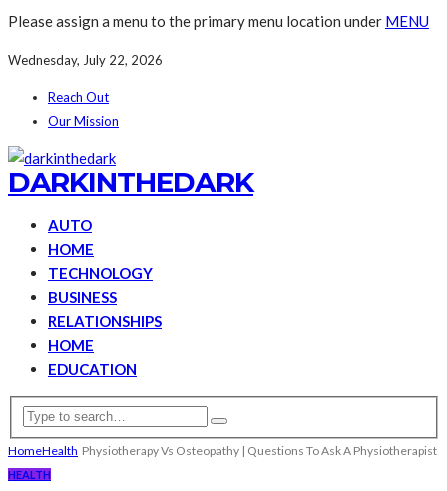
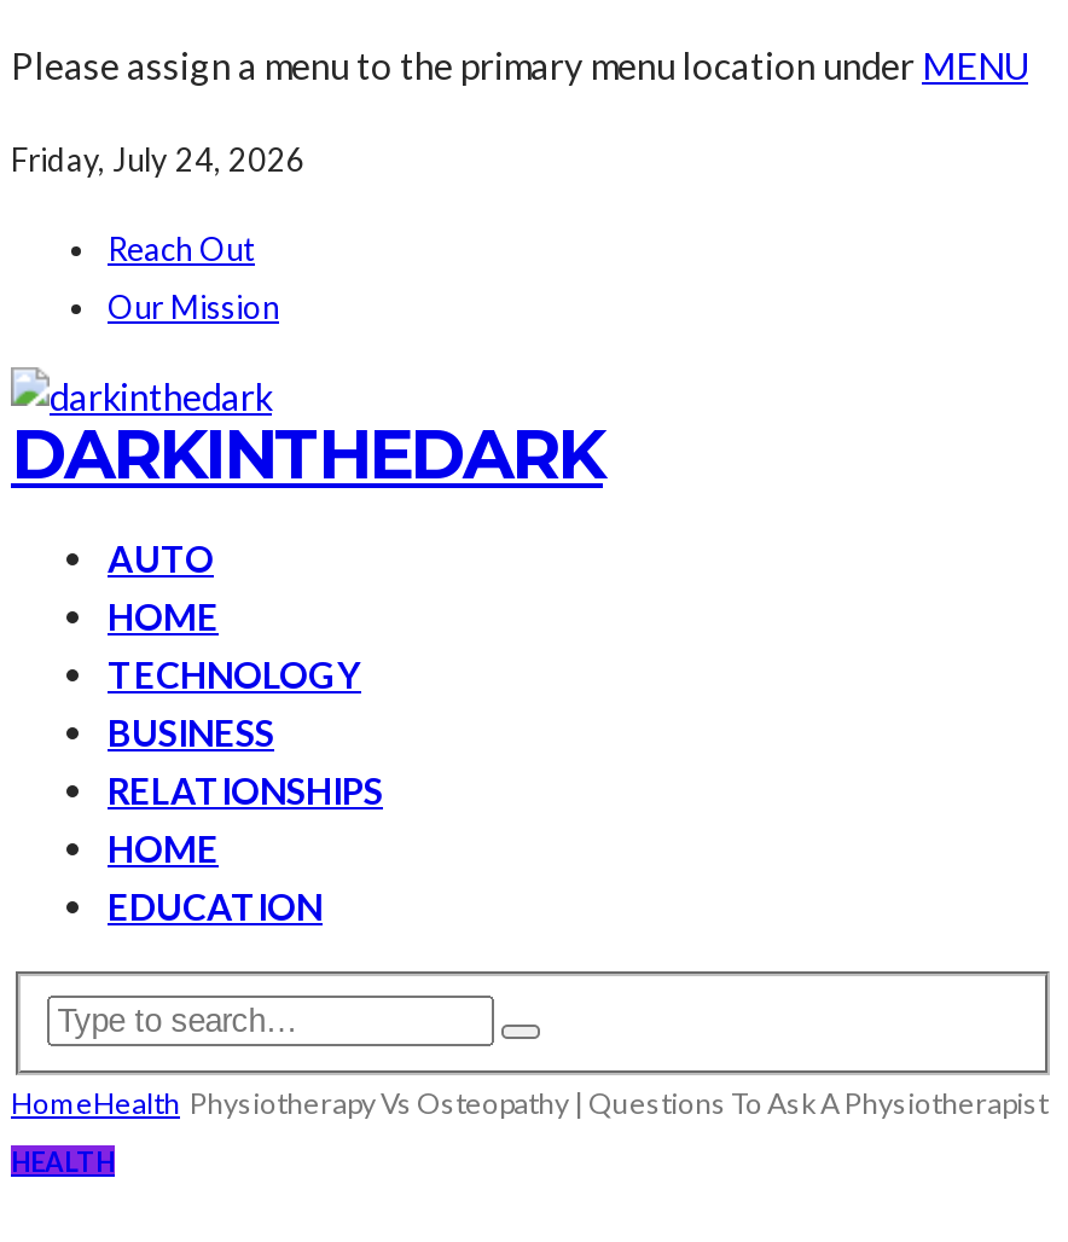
[8,52,163,68] Wednesday, July 22, 2026 -> [11,140,306,179] Friday, July 24, 2026

